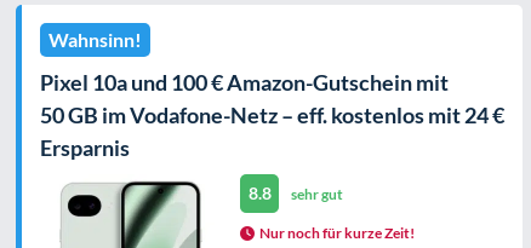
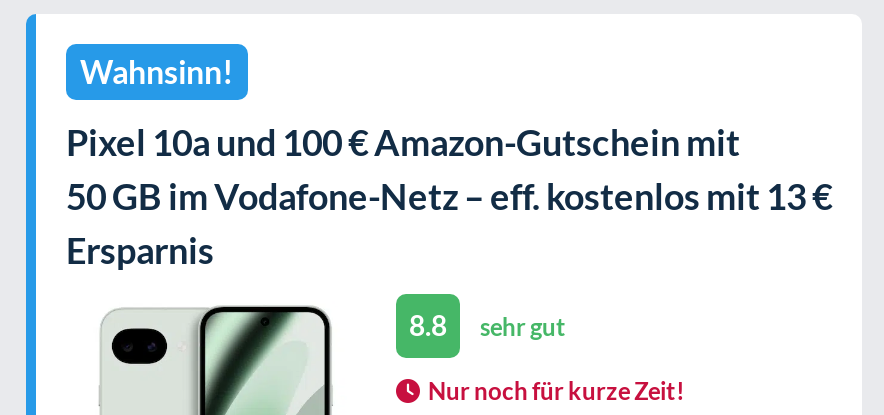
[40,102,504,128] 50 GB im Vodafone-Netz – eff. kostenlos mit 24 € -> [66,173,832,217] 50 GB im Vodafone-Netz – eff. kostenlos mit 13 €

